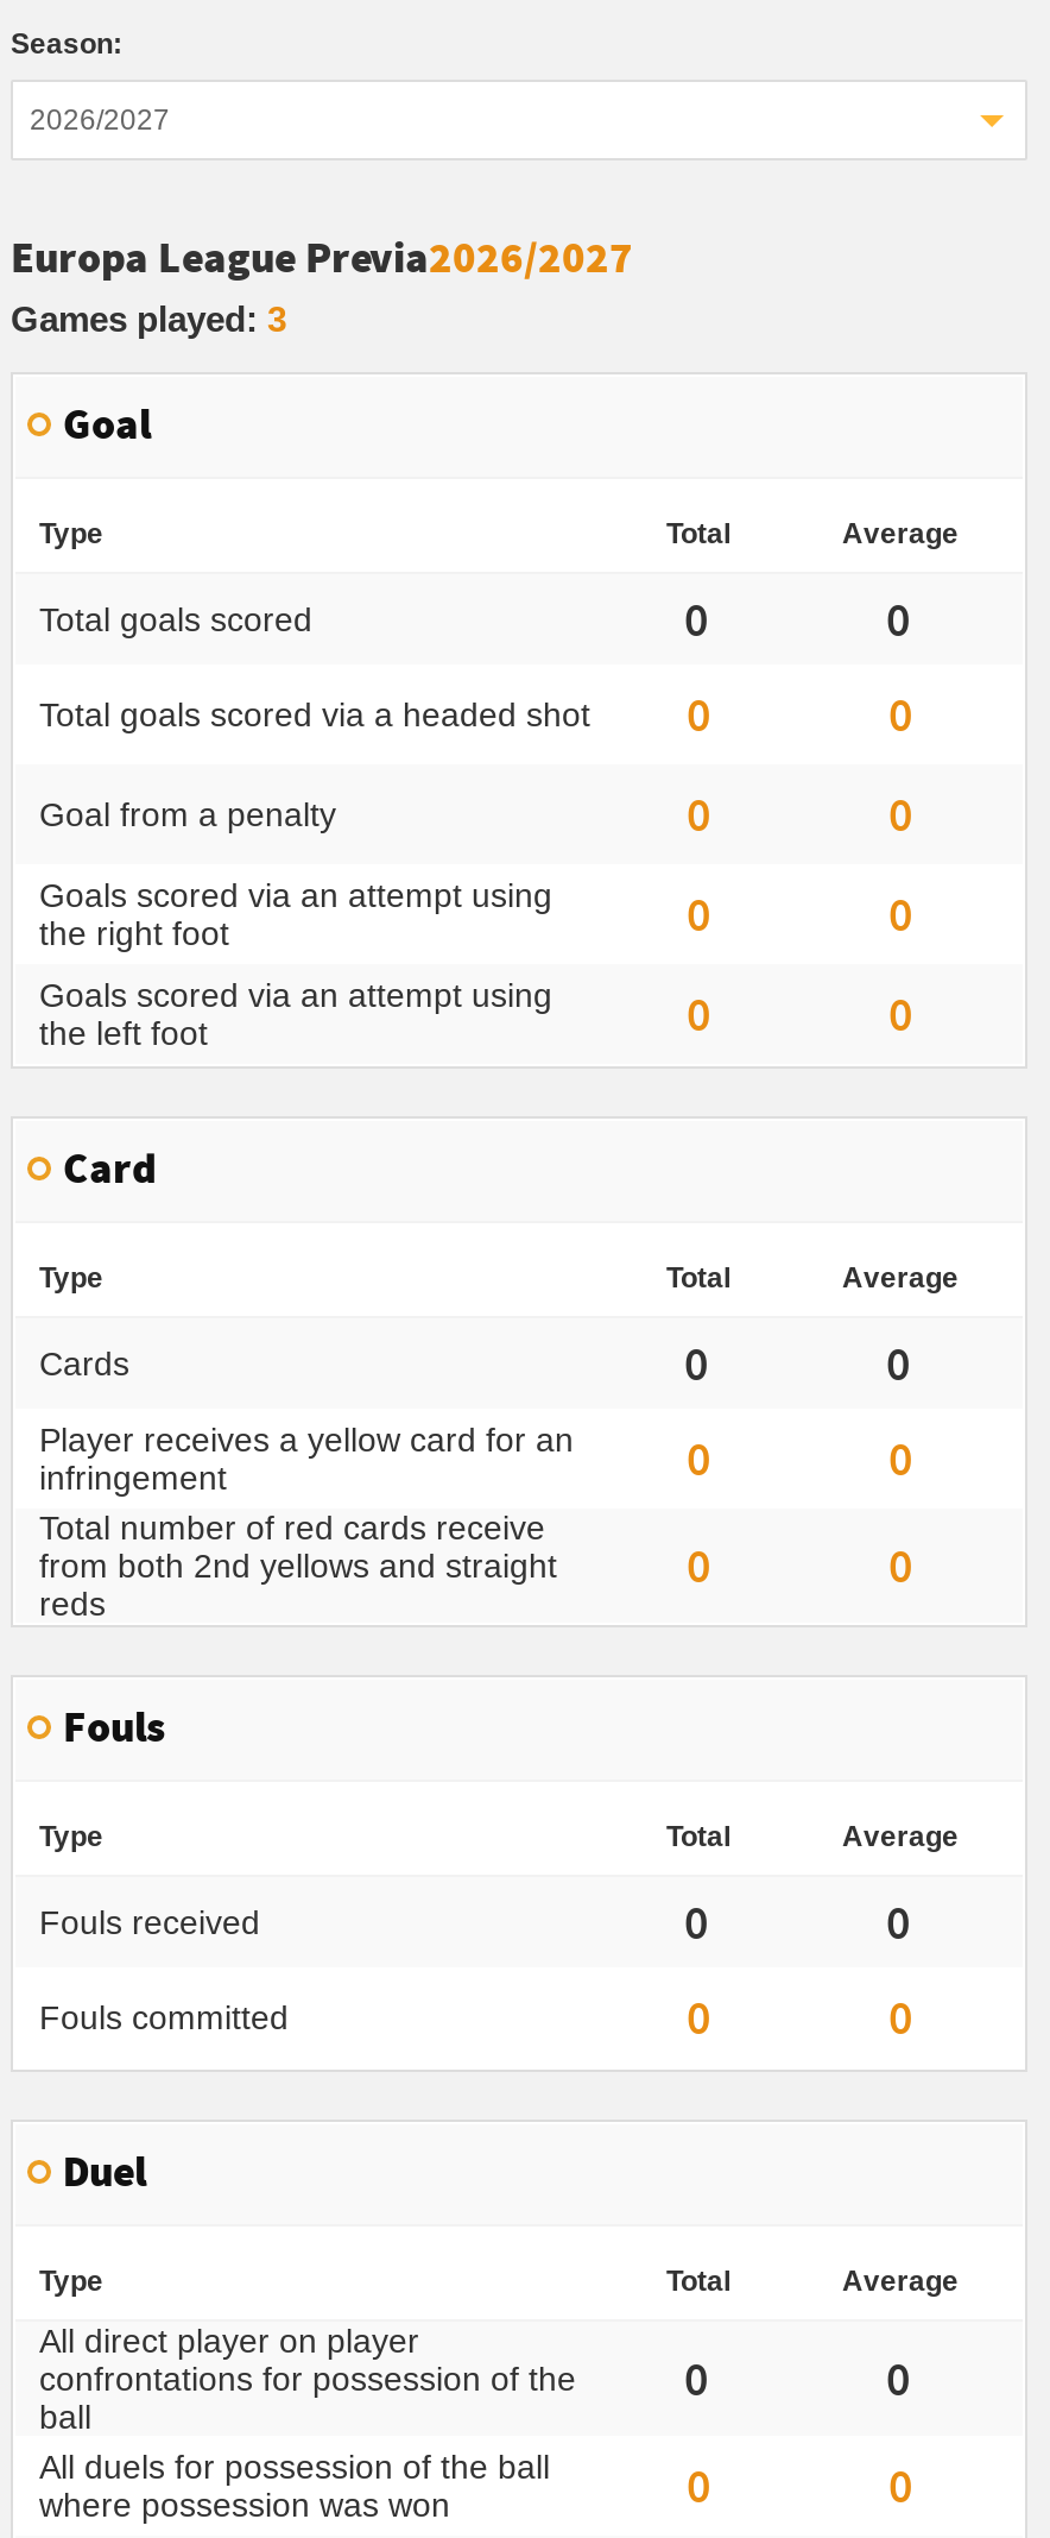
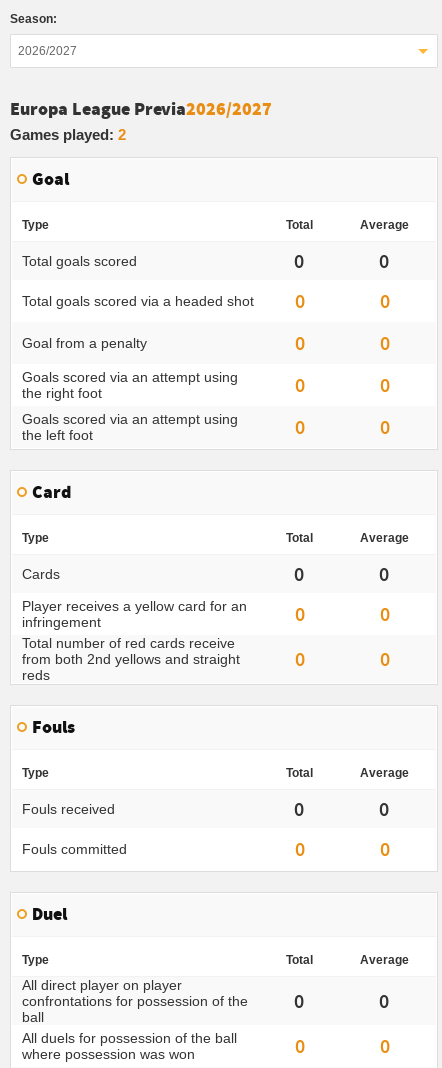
[11,298,286,339] Games played: 3 -> [10,126,126,143] Games played: 2

